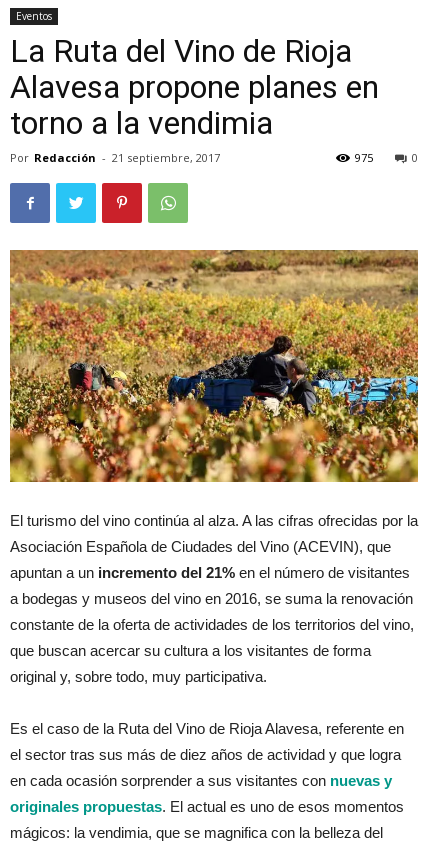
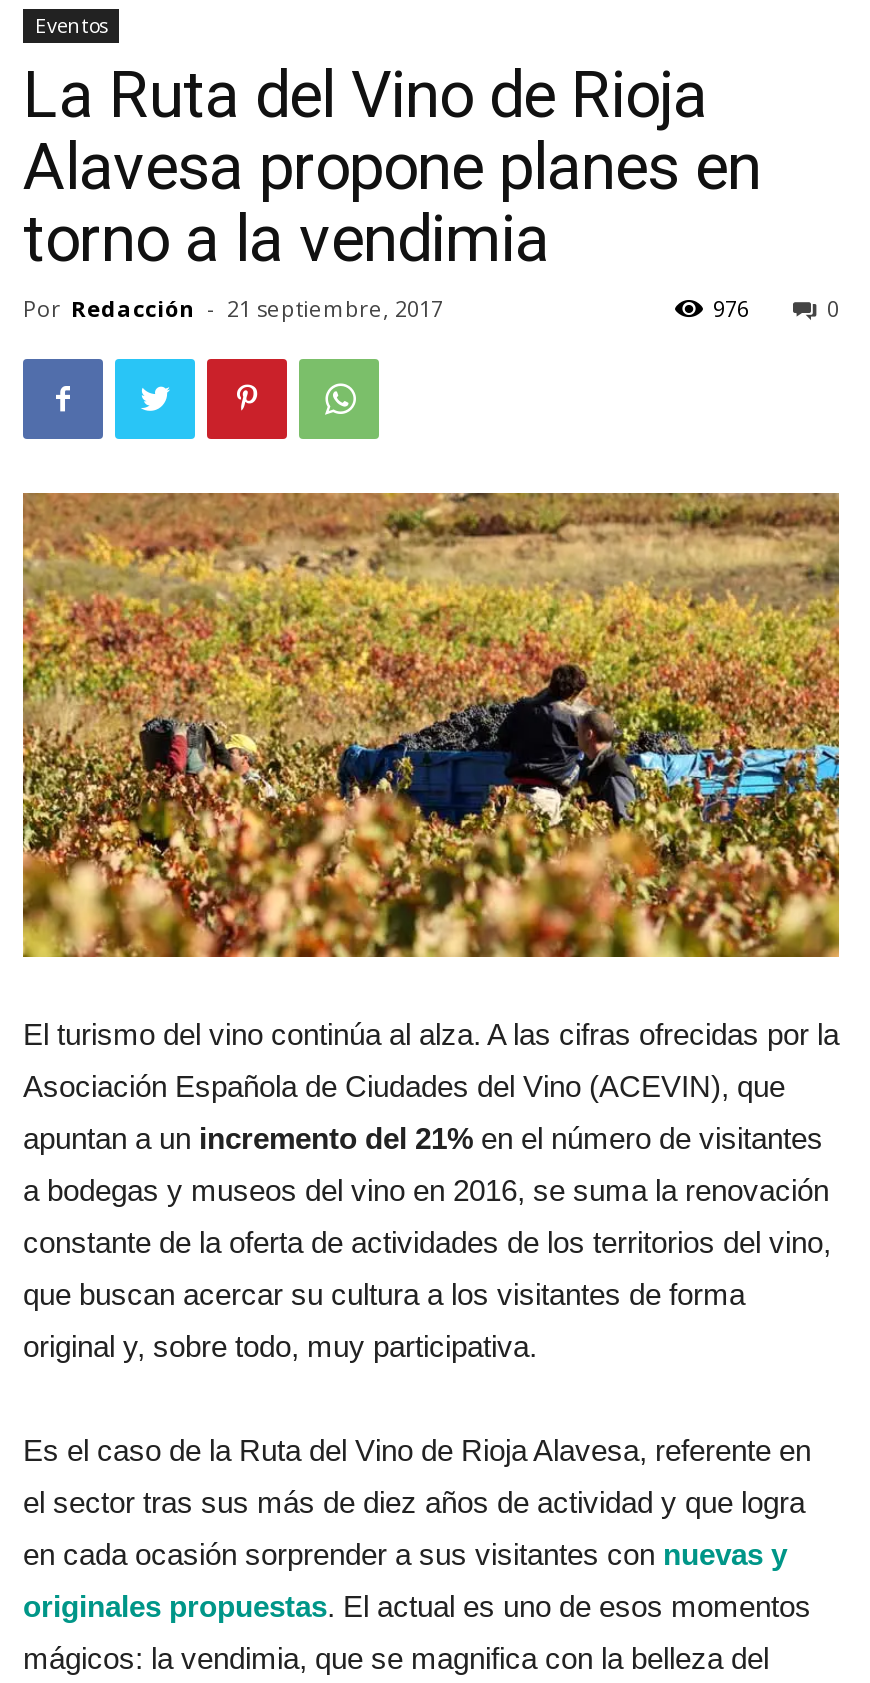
[355,150,373,165] 975 -> [713,293,749,323] 976

